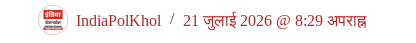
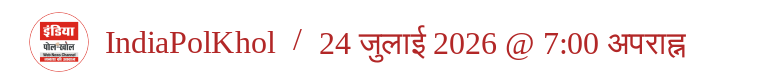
[76,12,366,29] IndiaPolKhol 21 जुलाई 2026 @ 8:29 अपराह्न -> [105,26,685,60] IndiaPolKhol 24 जुलाई 2026 @ 7:00 अपराह्न

